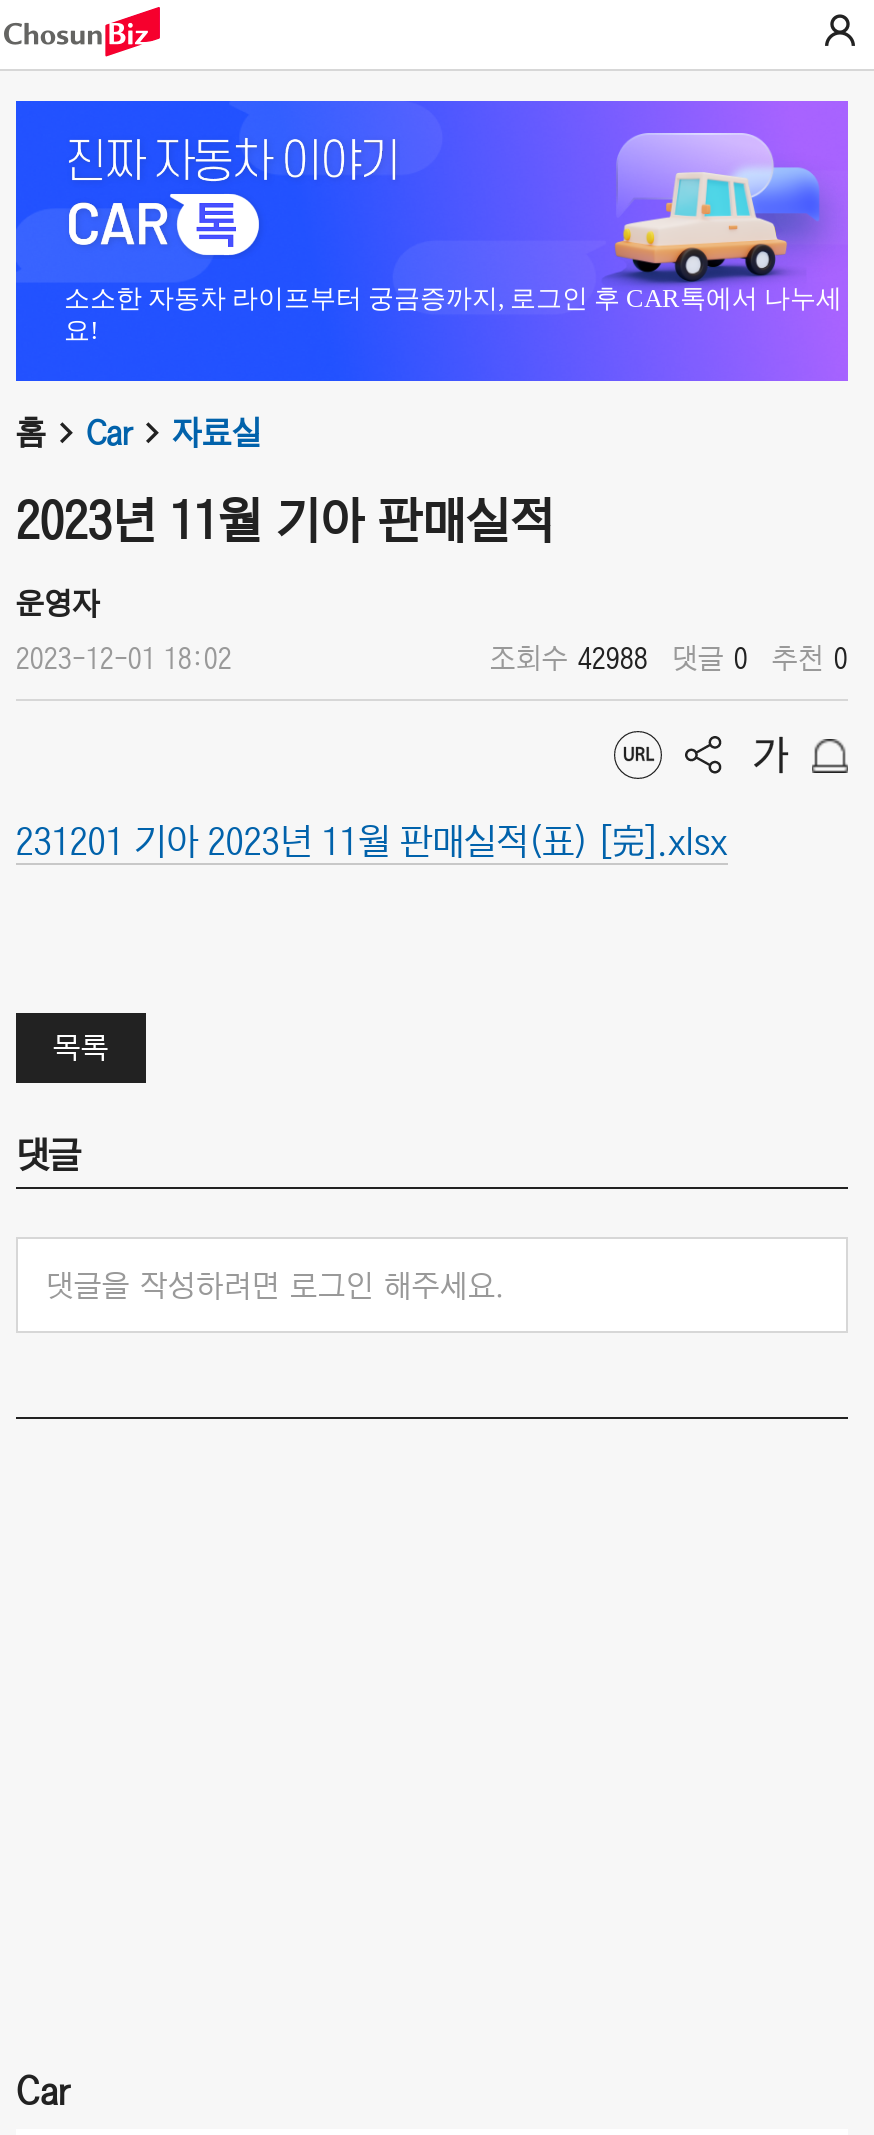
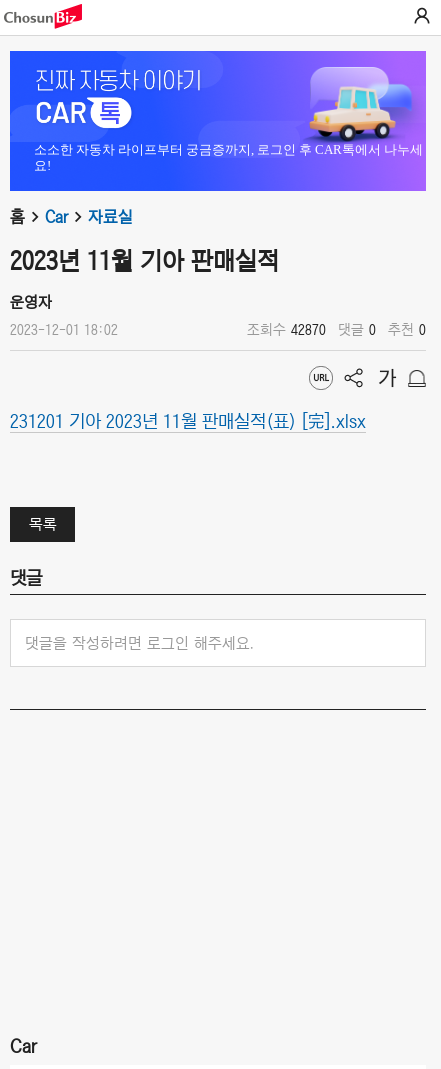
[490,639,848,675] 조회수 42988 댓글 0 추천 0 -> [247,320,426,338] 조회수 42870 댓글 0 추천 0

